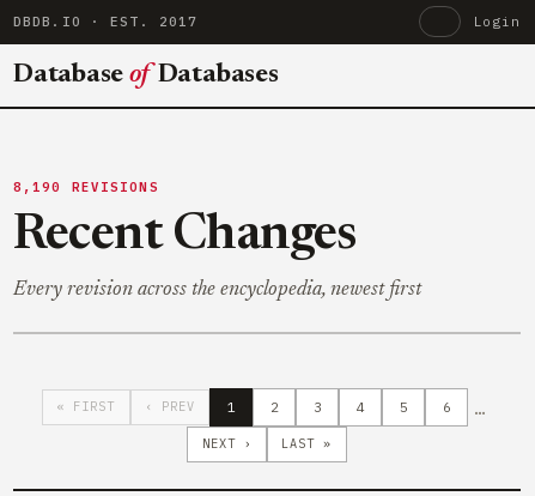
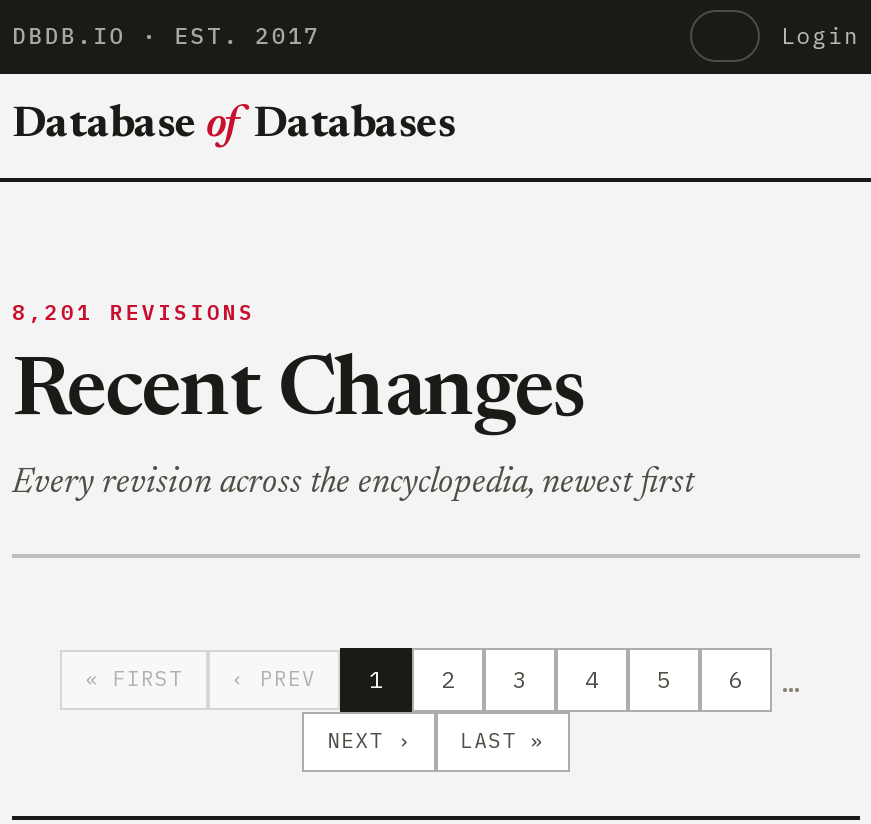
[13,178,159,195] 8,190 REVISIONS -> [12,298,255,326] 8,201 REVISIONS

